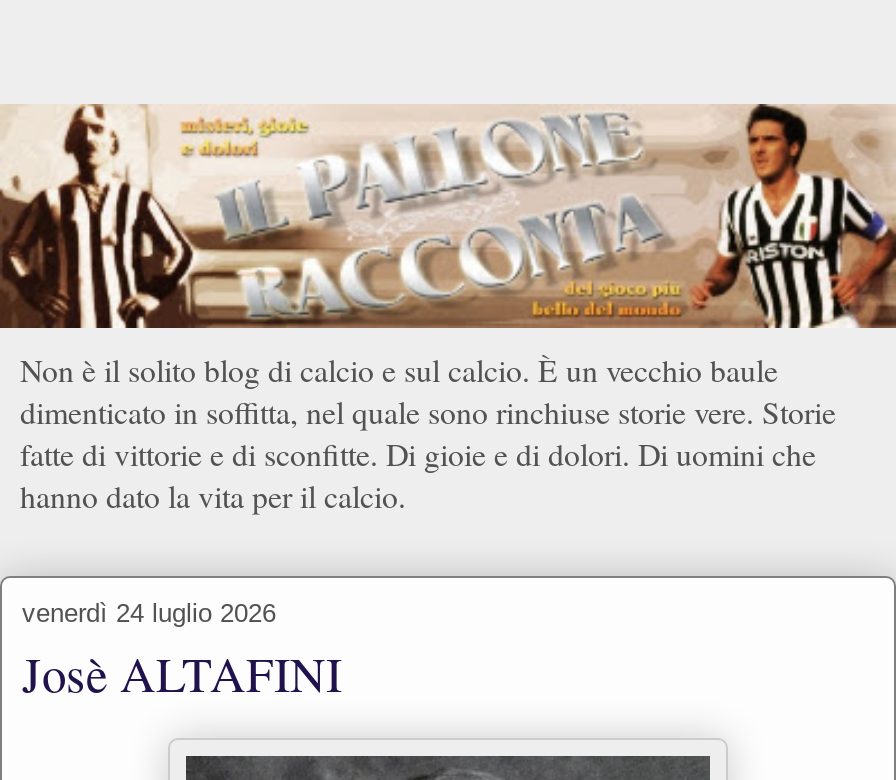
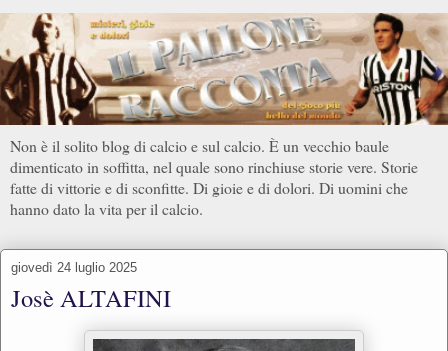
[22,598,276,628] venerdì 24 luglio 2026 -> [11,260,137,275] giovedì 24 luglio 2025

